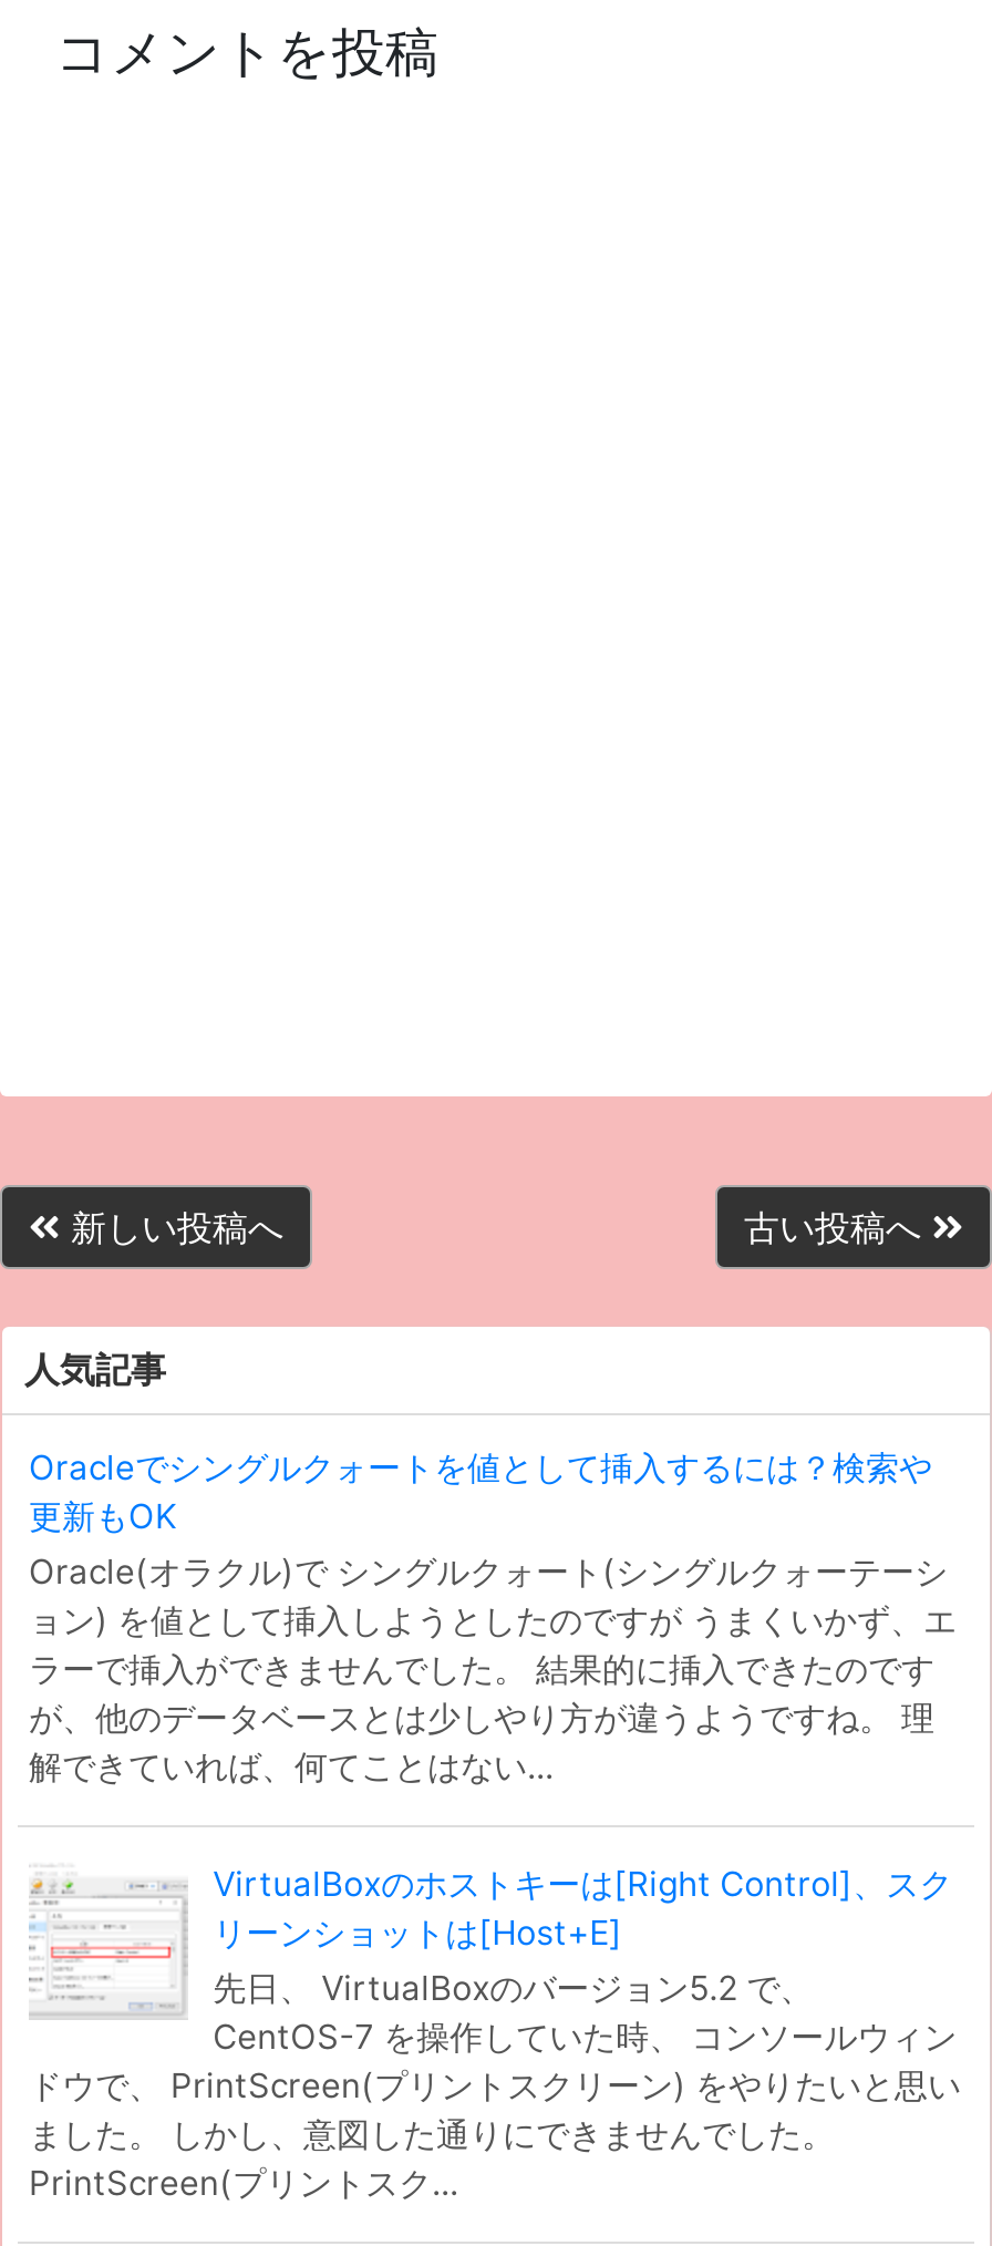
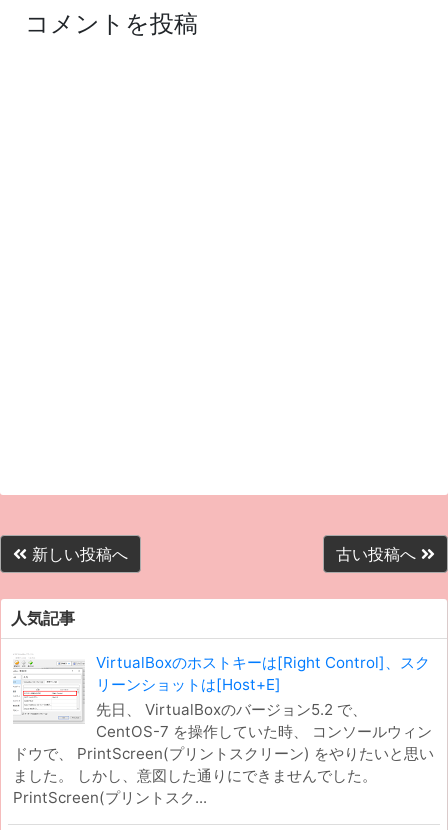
[29,1446,957,1787] Oracleでシングルクォートを値として挿入するには？検索や | 更新もOK | Oracle(オラクル)で シングルクォート(シングルクォーテーシ | ョン) を値として挿入しようとしたのですが うまくいかず、エ | ラーで挿入ができませんでした。 結果的に挿入できたのです | が、他のデータベースとは少しやり方が違うようですね。 理 | 解できていれば、何てことはない... -> none

